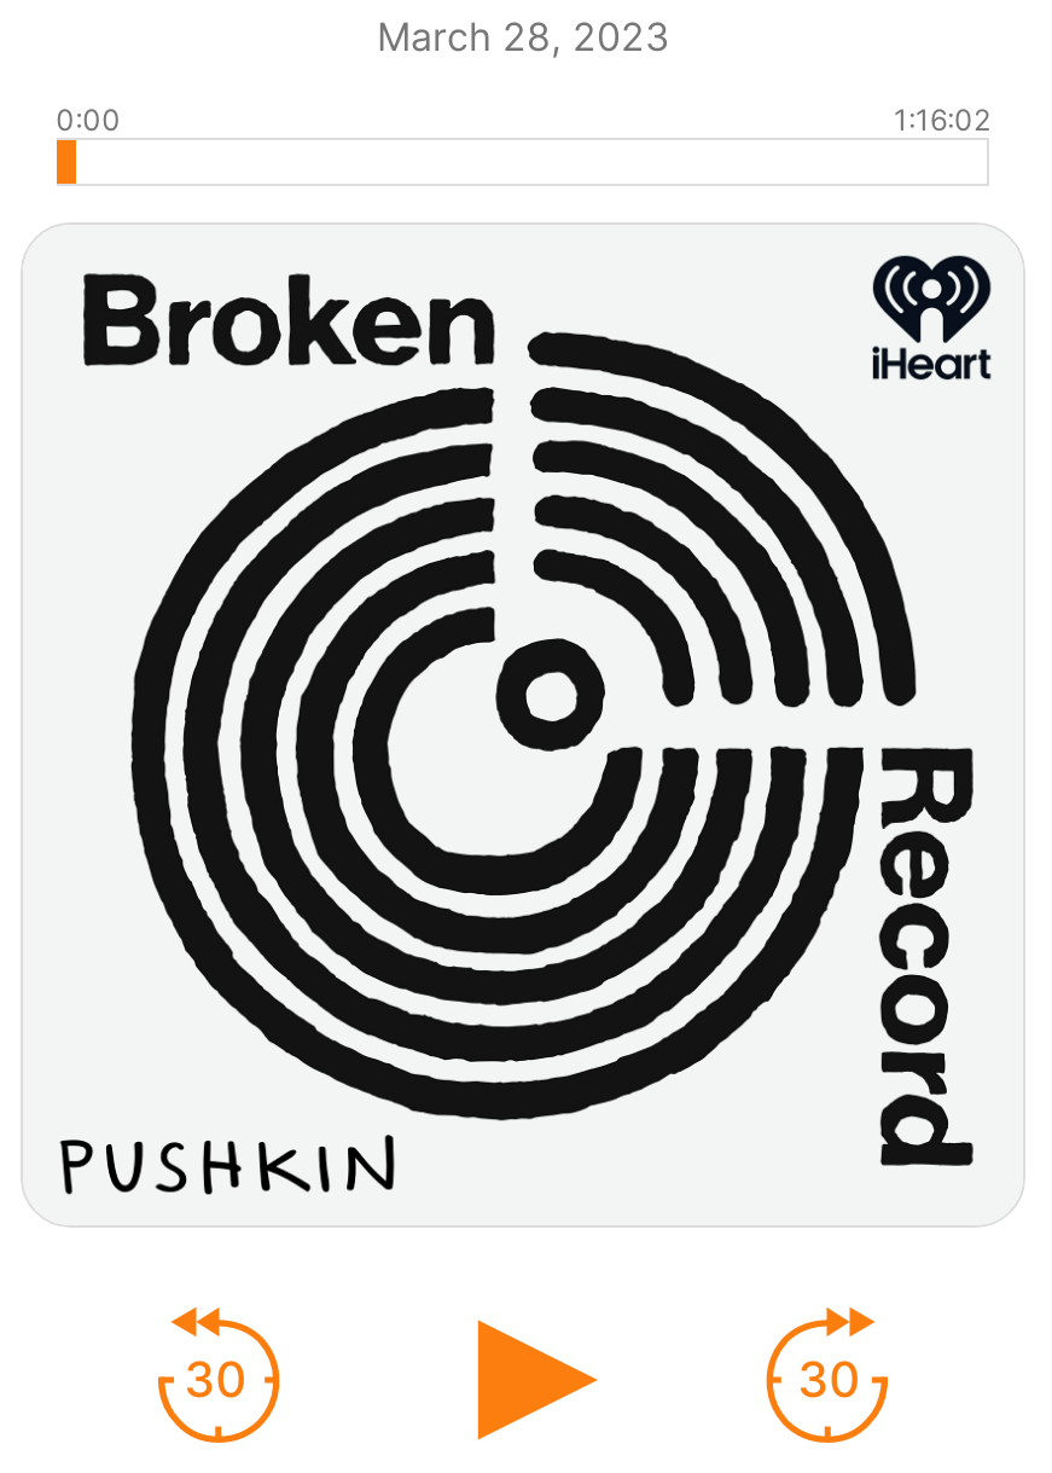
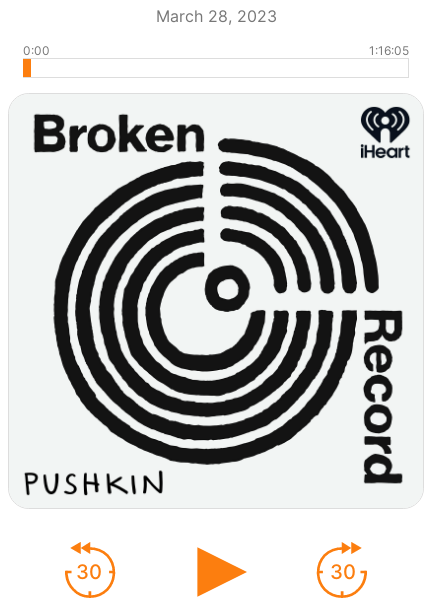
[894,102,990,138] 1:16:02 -> [369,43,409,58] 1:16:05

